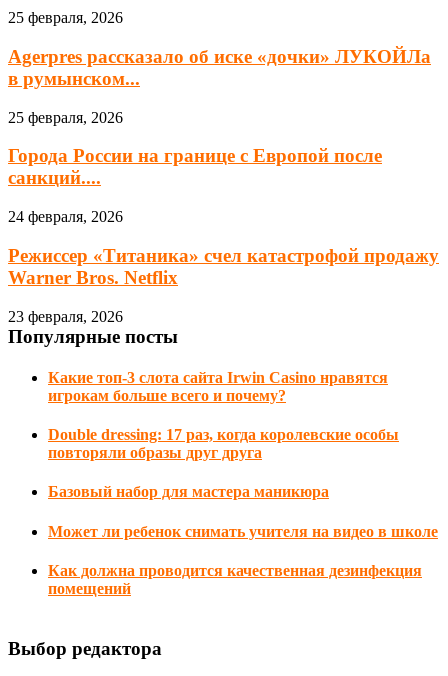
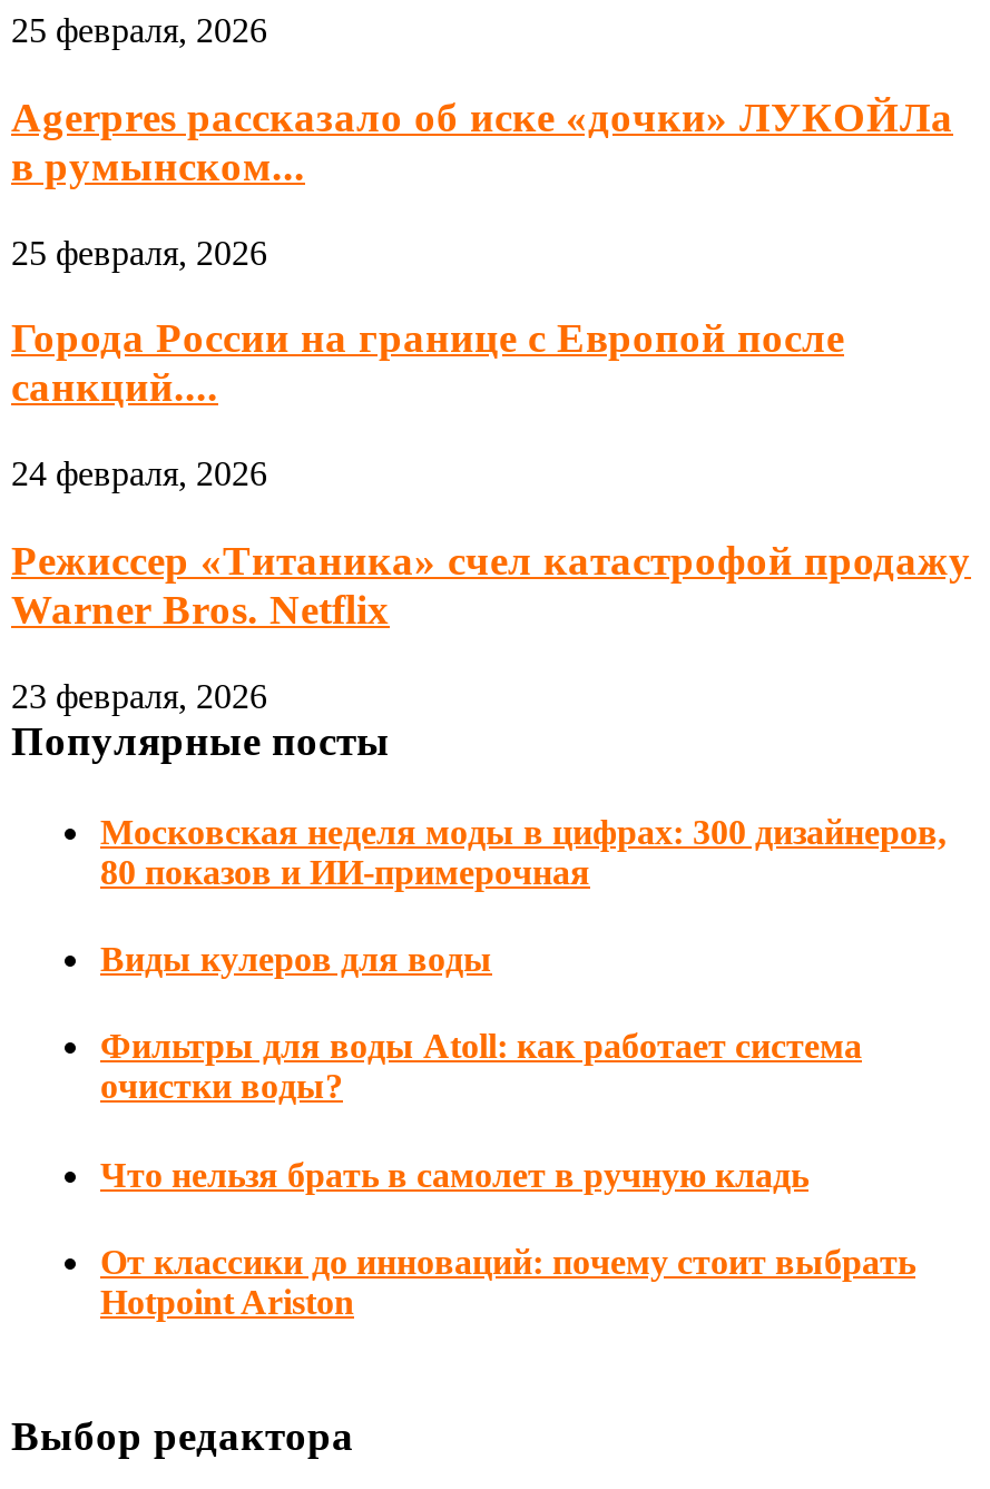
[48,369,388,404] Какие топ-3 слота сайта Irwin Casino нравятся | игрокам больше всего и почему? -> [100,813,947,891] Московская неделя моды в цифрах: 300 дизайнеров, | 80 показов и ИИ-примерочная
[48,426,399,461] Double dressing: 17 раз, когда королевские особы | повторяли образы друг друга -> [100,940,492,978] Виды кулеров для воды
[48,483,329,500] Базовый набор для мастера маникюра -> [100,1028,862,1106] Фильтры для воды Atoll: как работает система | очистки воды?
[48,523,438,540] Может ли ребенок снимать учителя на видео в школе -> [100,1155,808,1193] Что нельзя брать в самолет в ручную кладь
[48,562,422,597] Как должна проводится качественная дезинфекция | помещений -> [100,1243,915,1321] От классики до инноваций: почему стоит выбрать | Hotpoint Ariston

